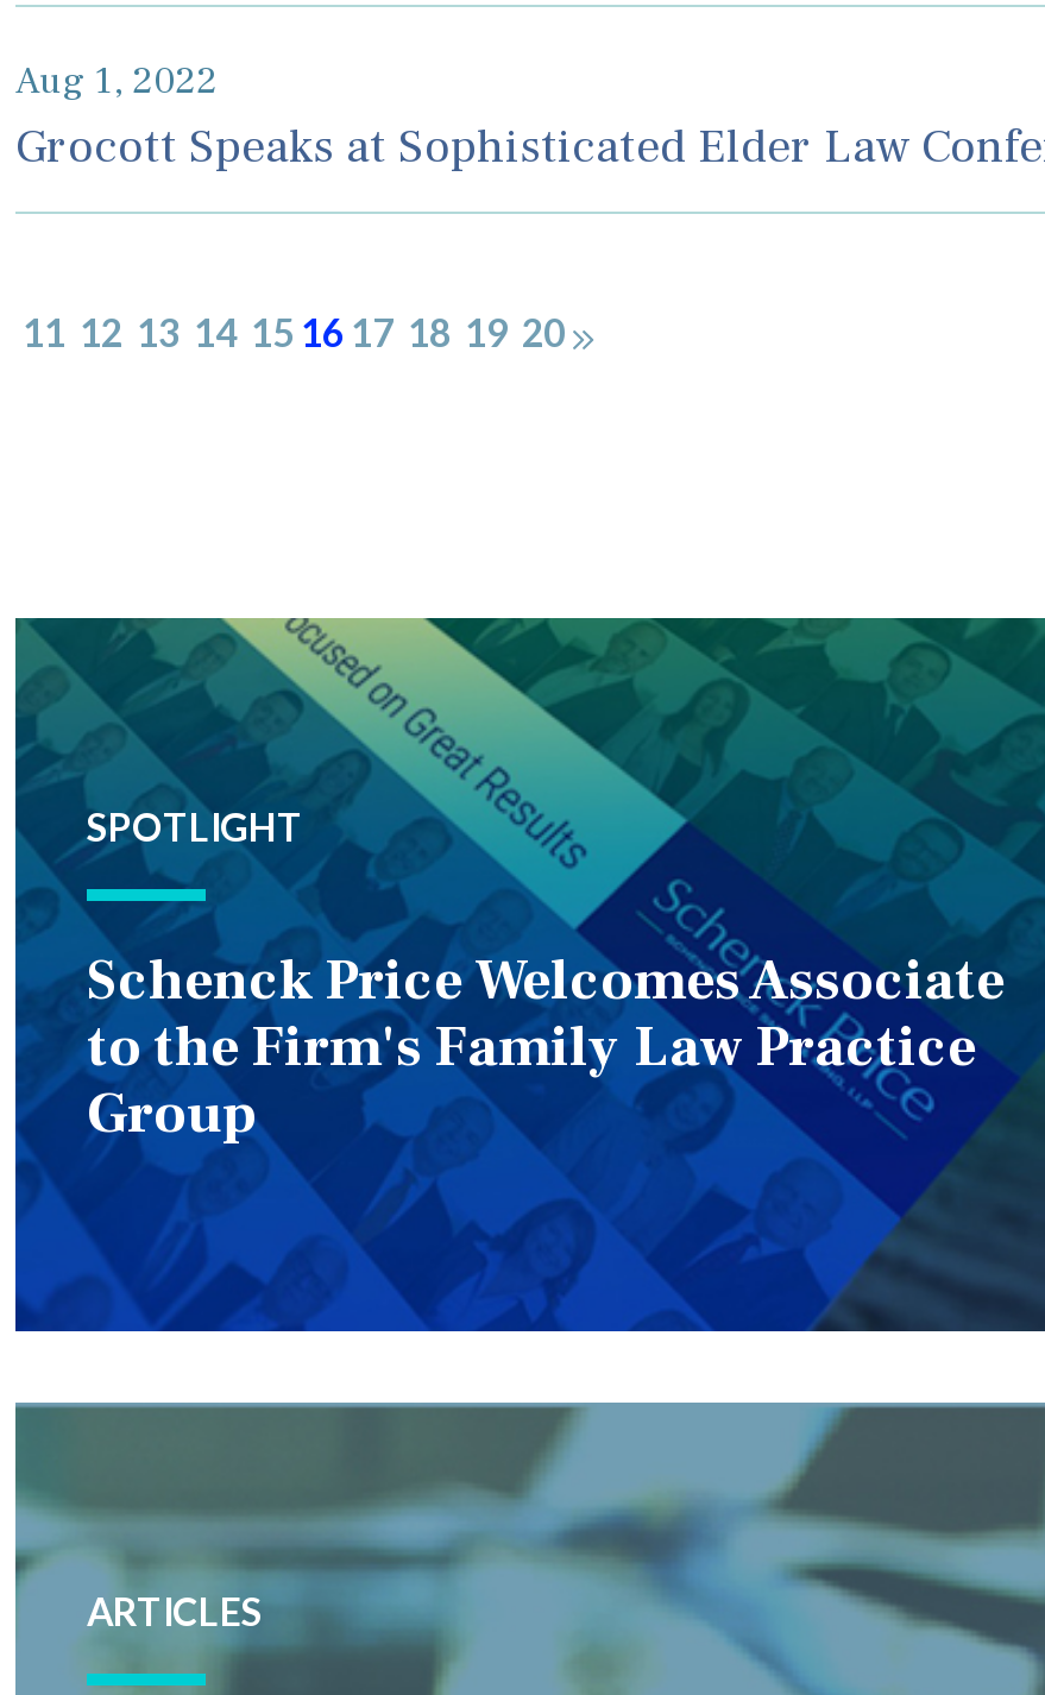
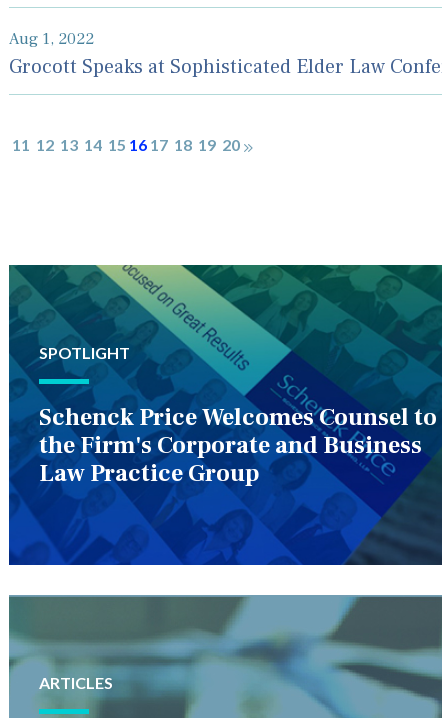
[87,943,1005,1150] Schenck Price Welcomes Associate | to the Firm's Family Law Practice | Group -> [39,402,437,489] Schenck Price Welcomes Counsel to | the Firm's Corporate and Business | Law Practice Group

